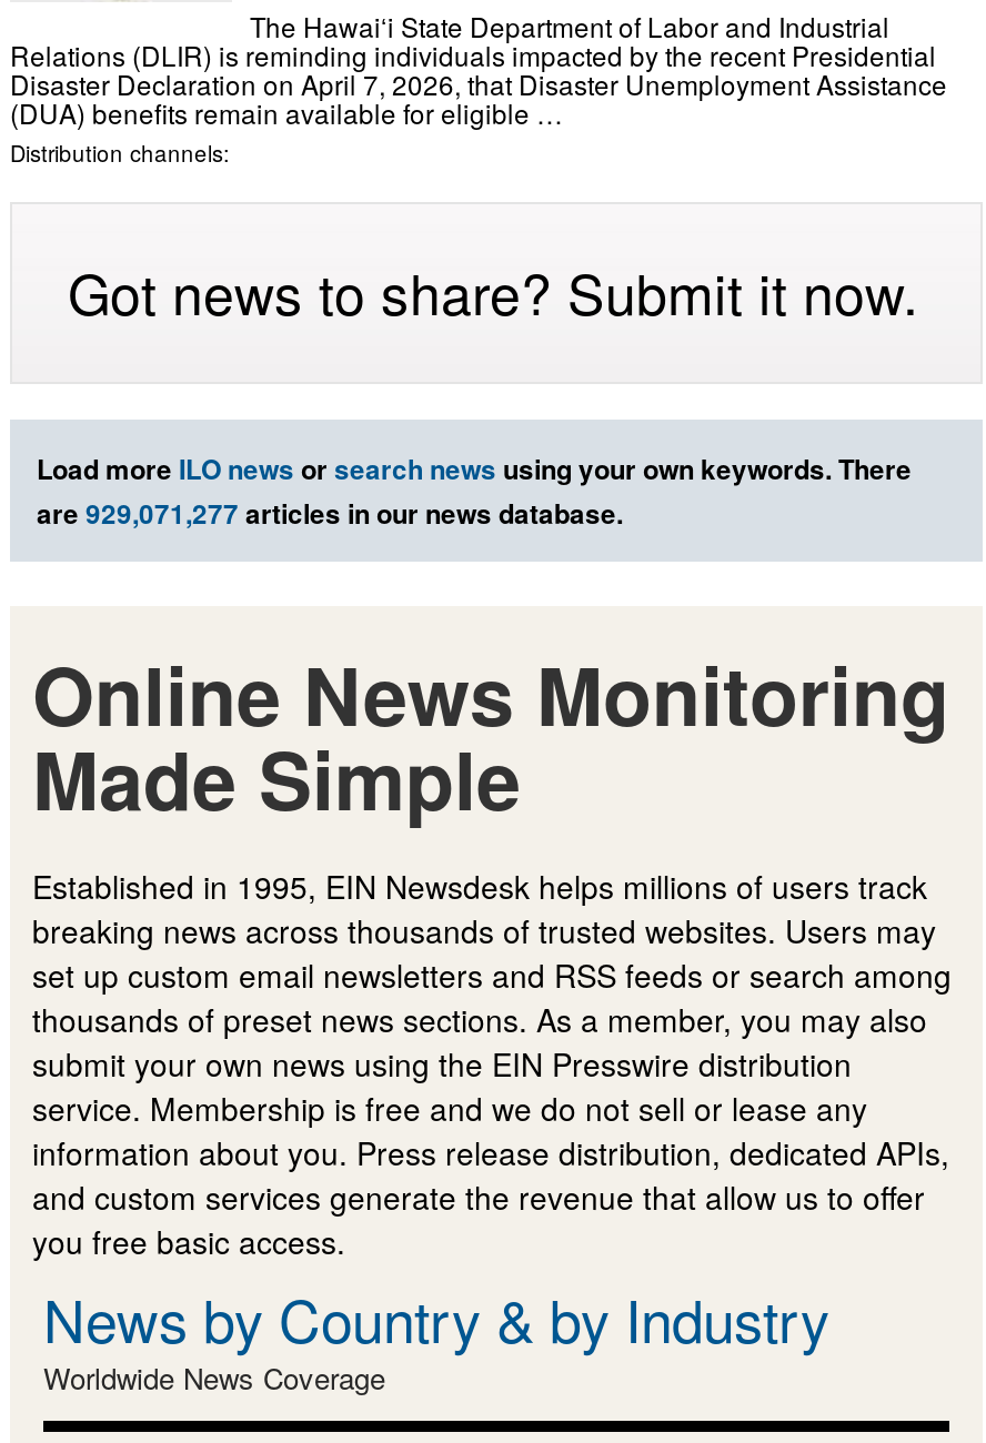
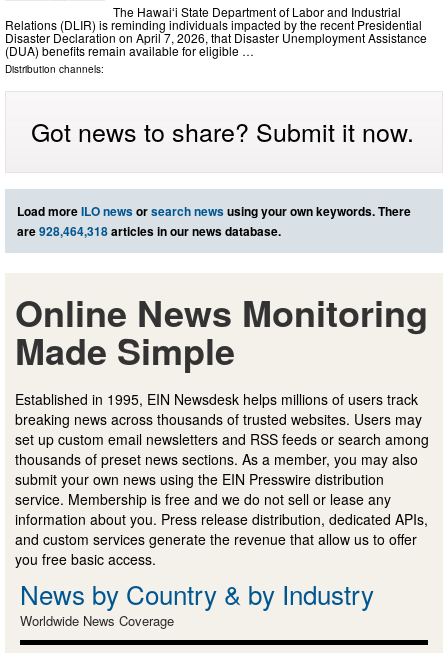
[37,493,623,533] are 929,071,277 articles in our news database. -> [17,222,281,240] are 928,464,318 articles in our news database.

